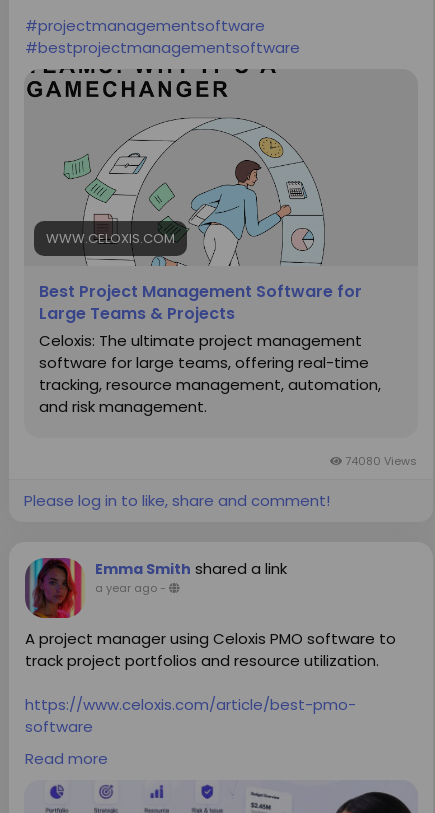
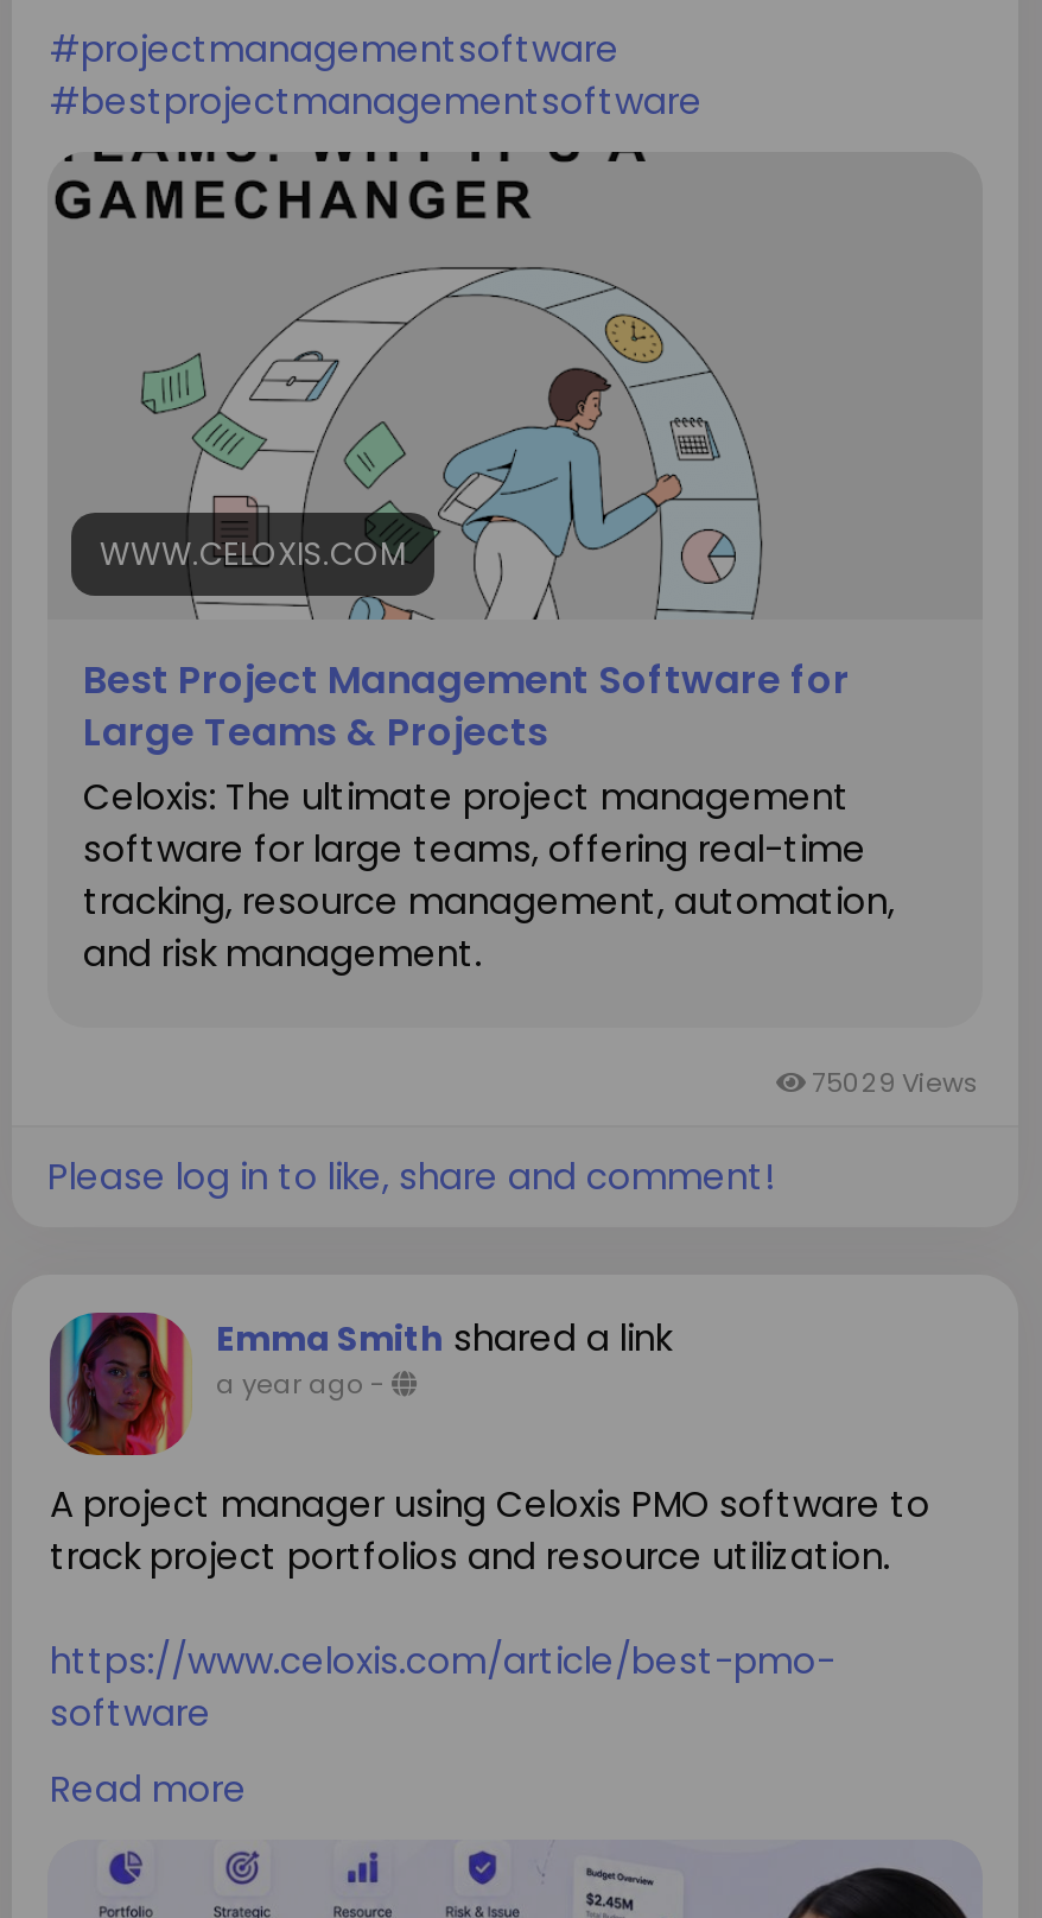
[342,453,417,469] 74080 Views -> [805,1063,980,1101] 75029 Views

